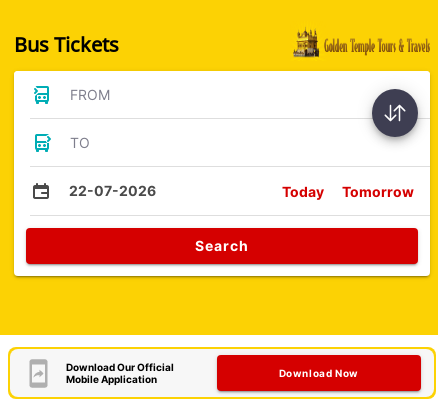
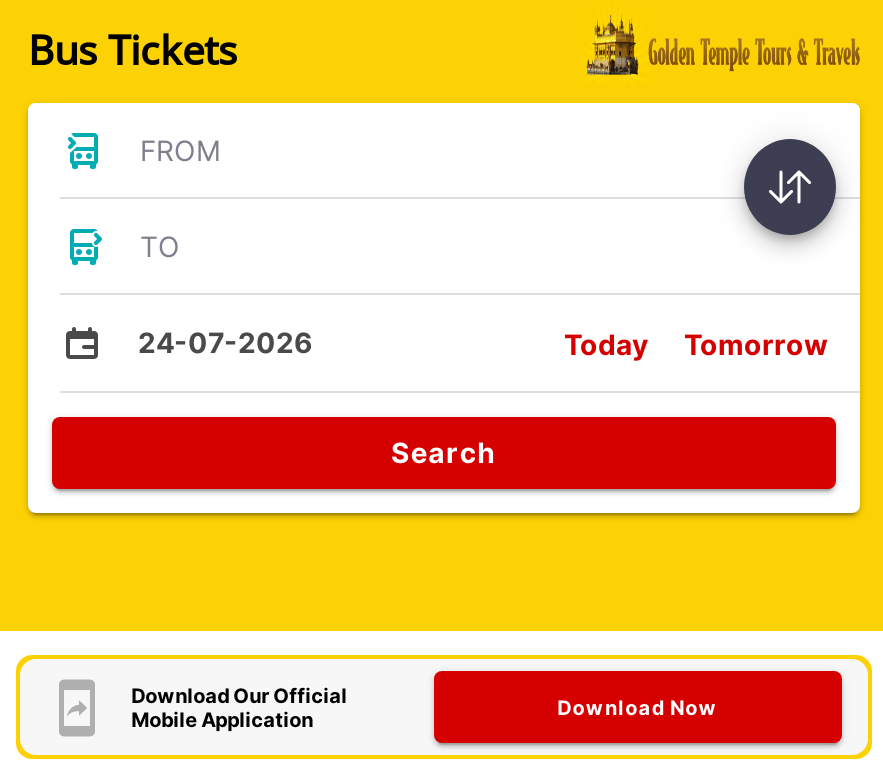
[69,182,156,199] 22-07-2026 -> [138,325,312,359] 24-07-2026

